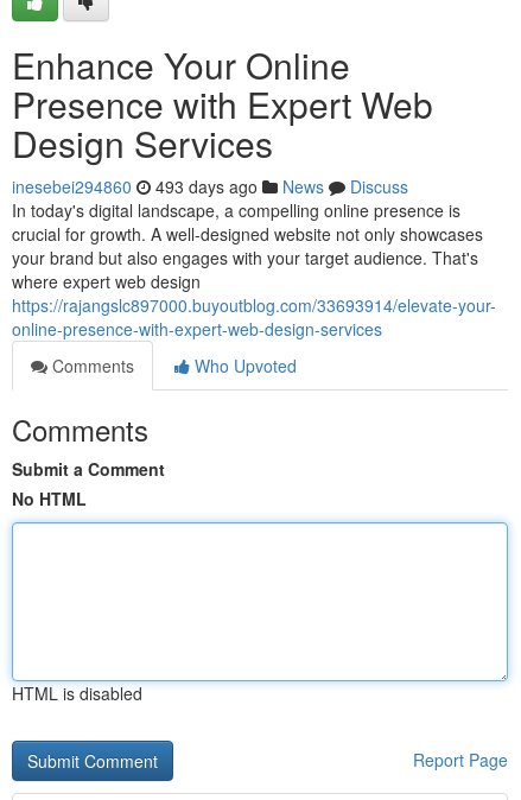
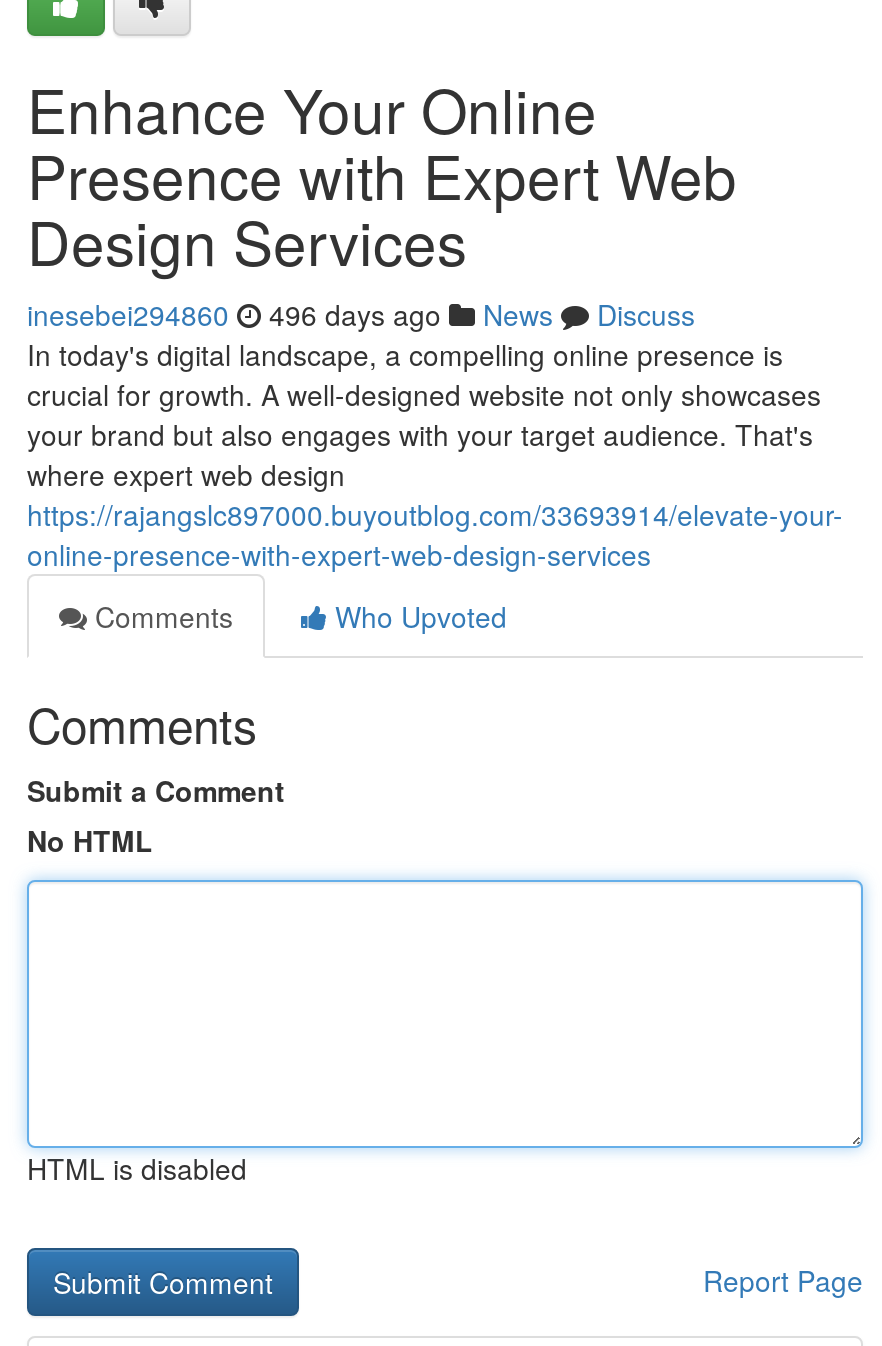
[12,174,408,198] inesebei294860 493 days ago News Discuss -> [27,294,695,334] inesebei294860 496 days ago News Discuss

